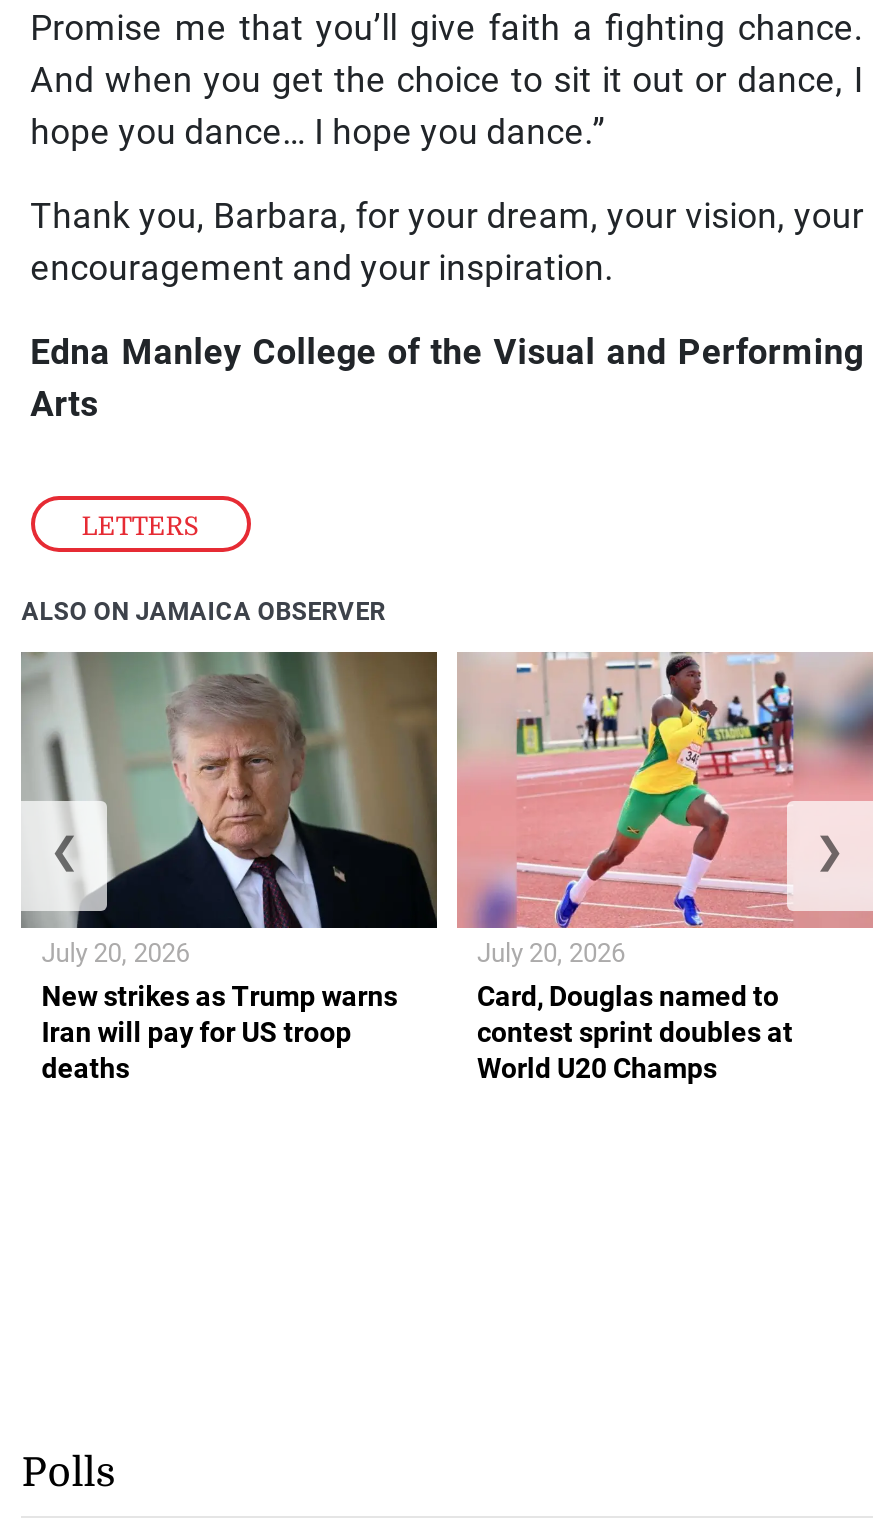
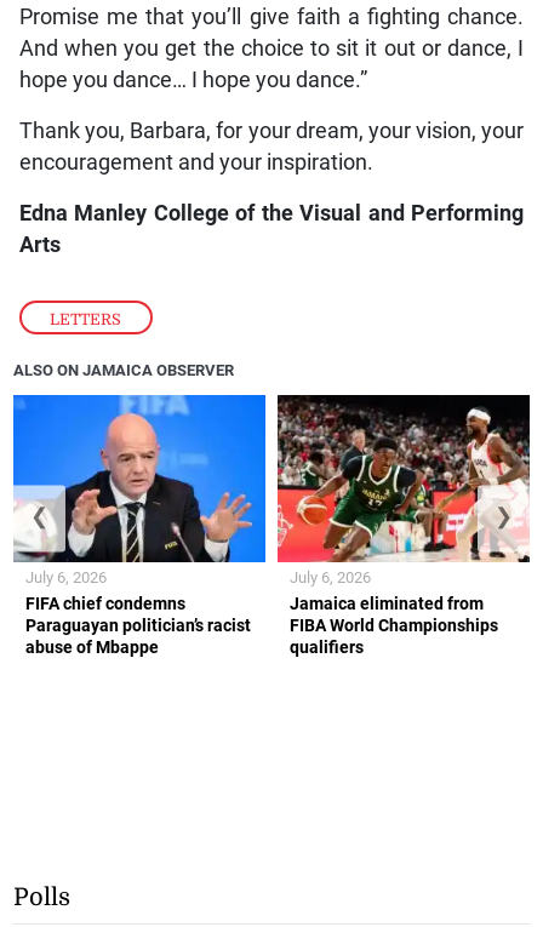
[19,650,793,1084] [image] | July 20, 2026 | Card, Douglas named to | contest sprint doubles at | World U20 Champs -> [12,394,498,657] [image] | July 6, 2026 | Jamaica eliminated from | FIBA World Championships | qualifiers
[457,652,875,968] [image] | July 20, 2026 -> [276,394,531,587] [image] | July 6, 2026
[41,980,397,1084] New strikes as Trump warns | Iran will pay for US troop | deaths -> [26,594,251,657] FIFA chief condemns | Paraguayan politician’s racist | abuse of Mbappe

